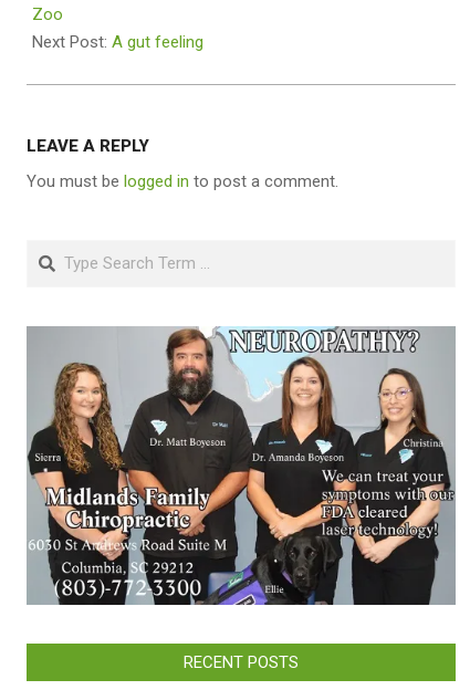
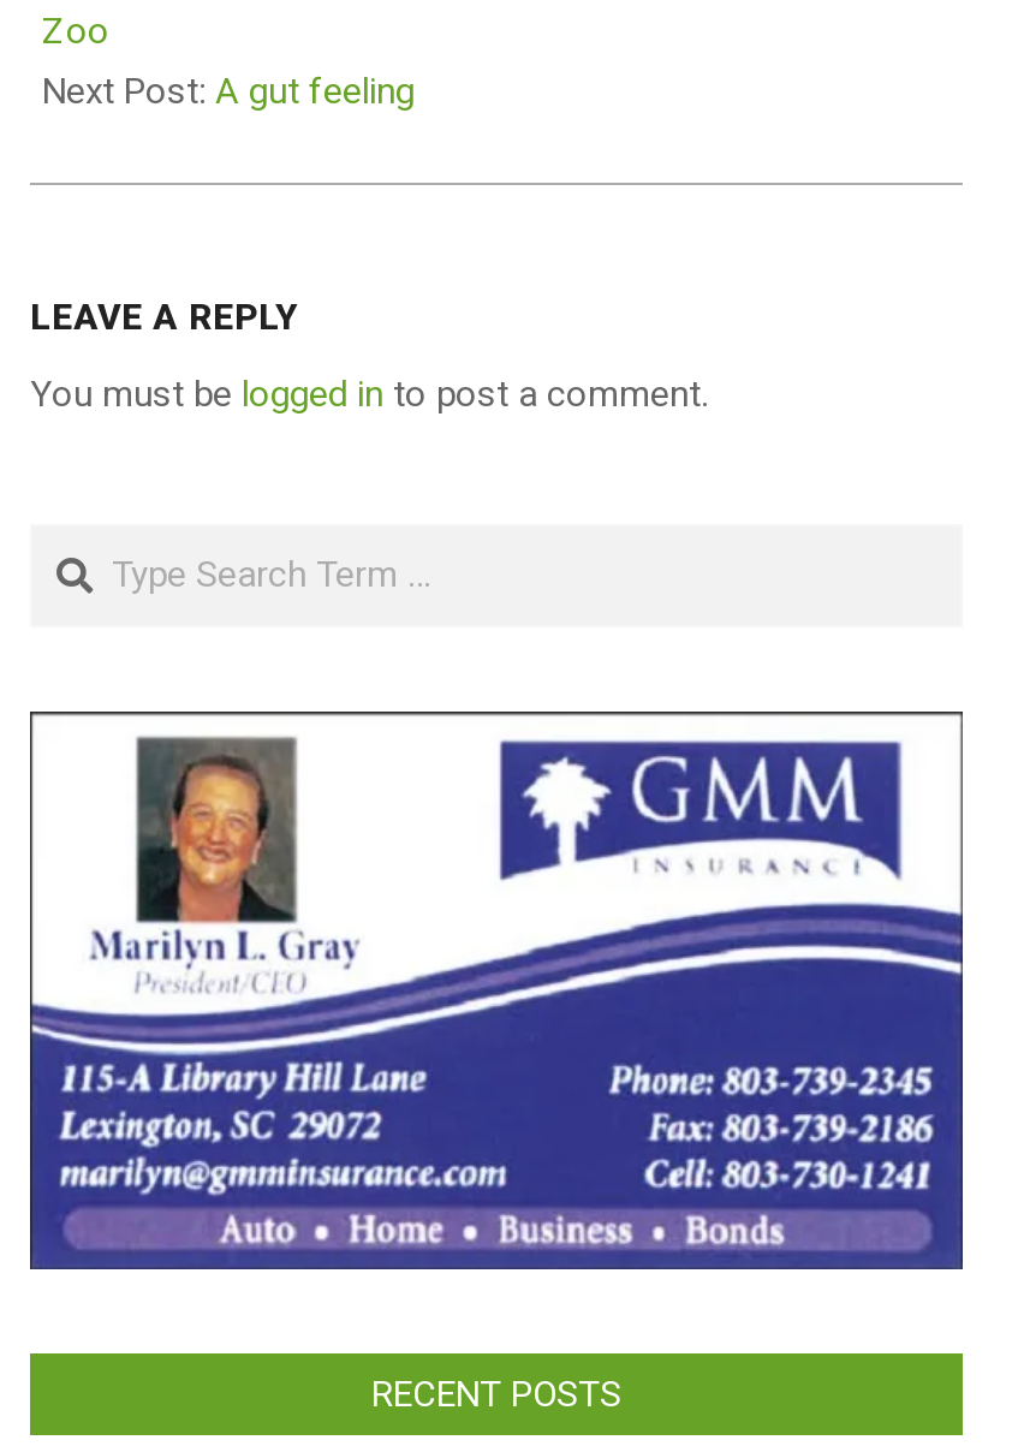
[28,326,456,606] [image] -> [30,709,963,1272] [image]

